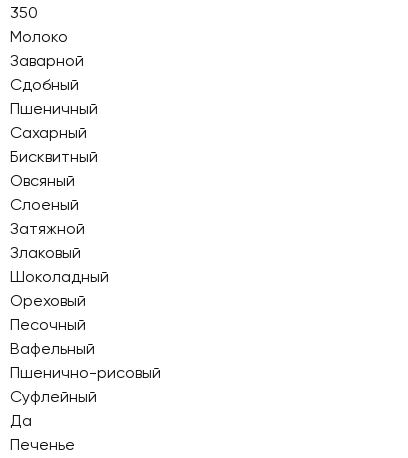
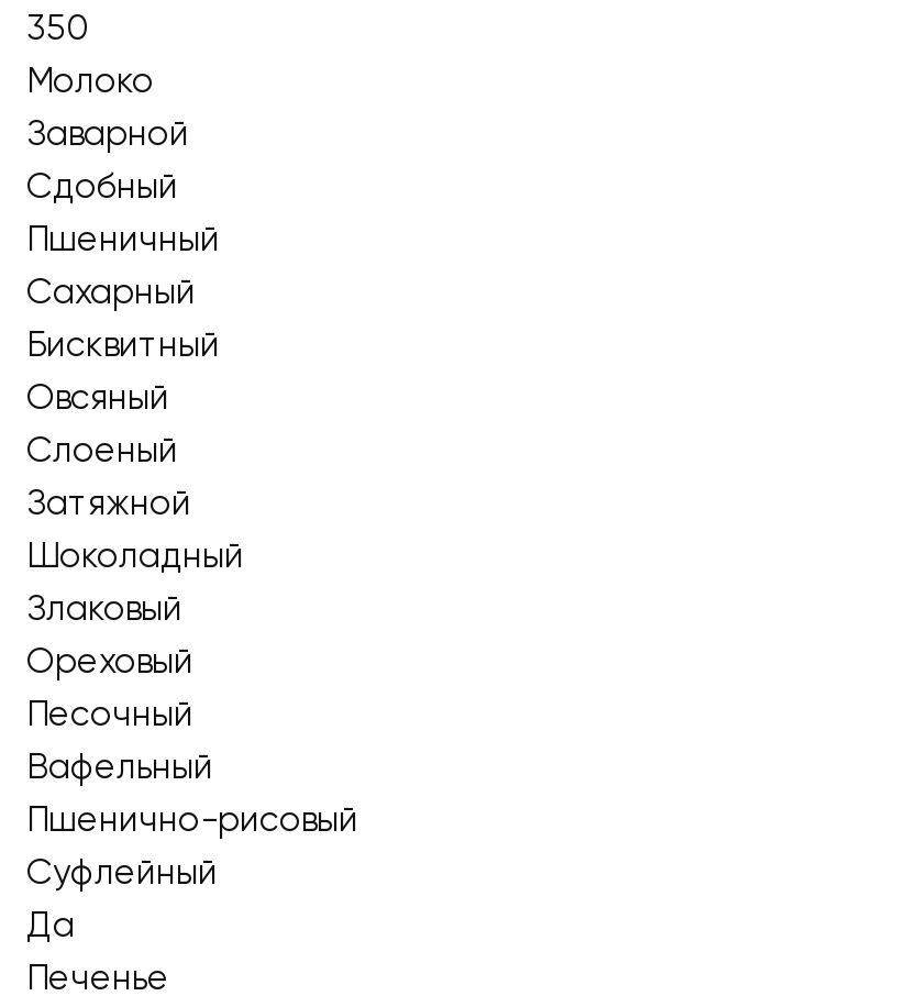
moved [10,243,81,262] -> [26,587,182,629]: Злаковый
moved [10,267,109,286] -> [26,534,244,576]: Шоколадный

